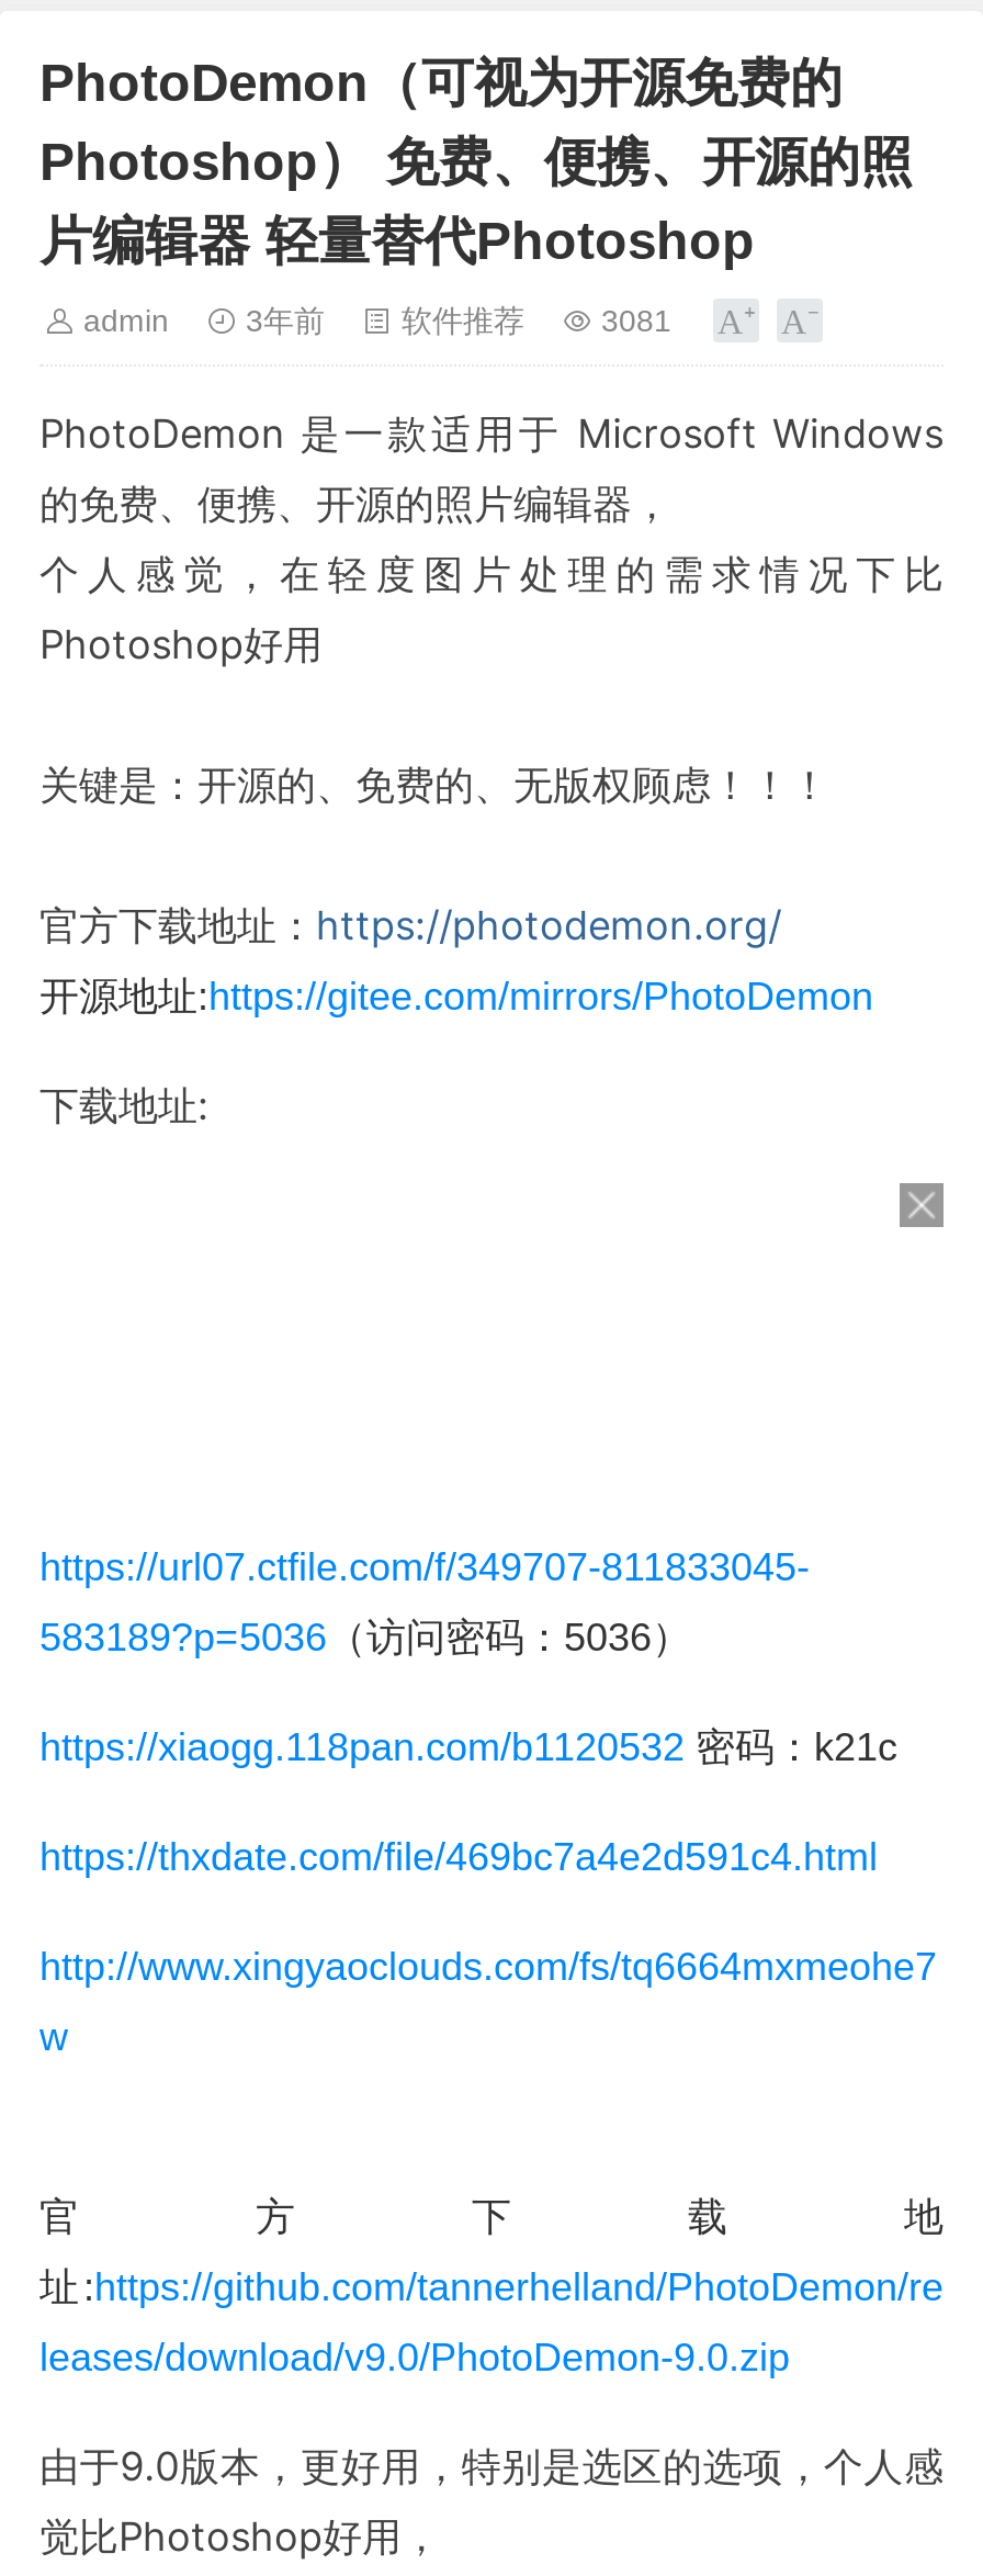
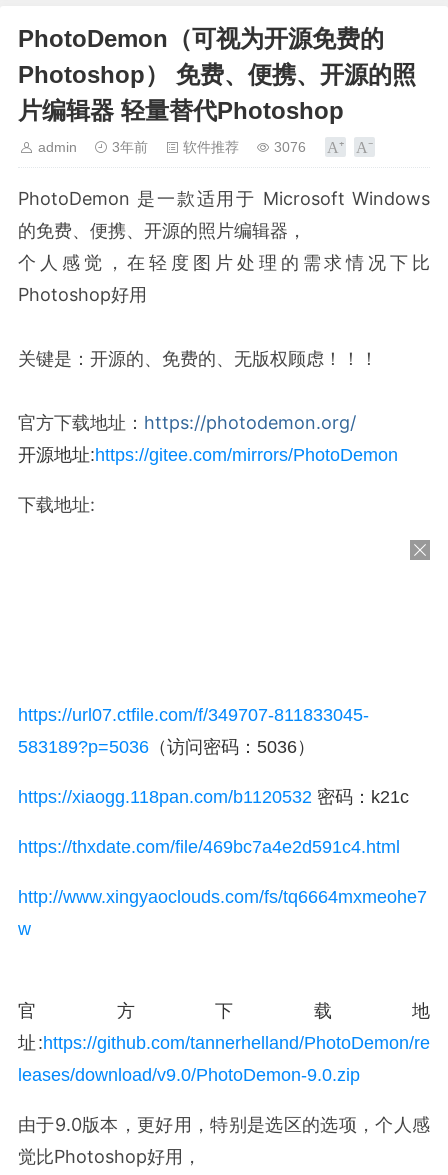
[601,303,671,338] 3081 -> [274,139,306,155] 3076

